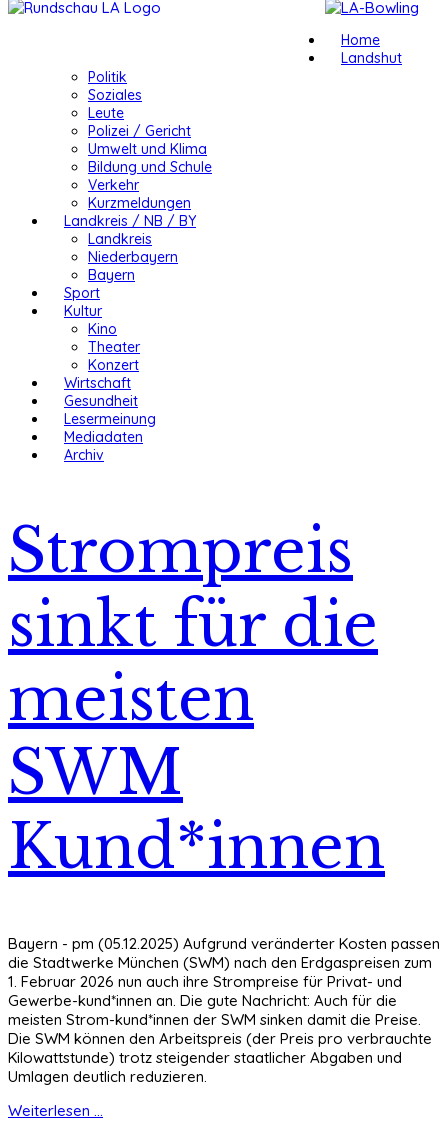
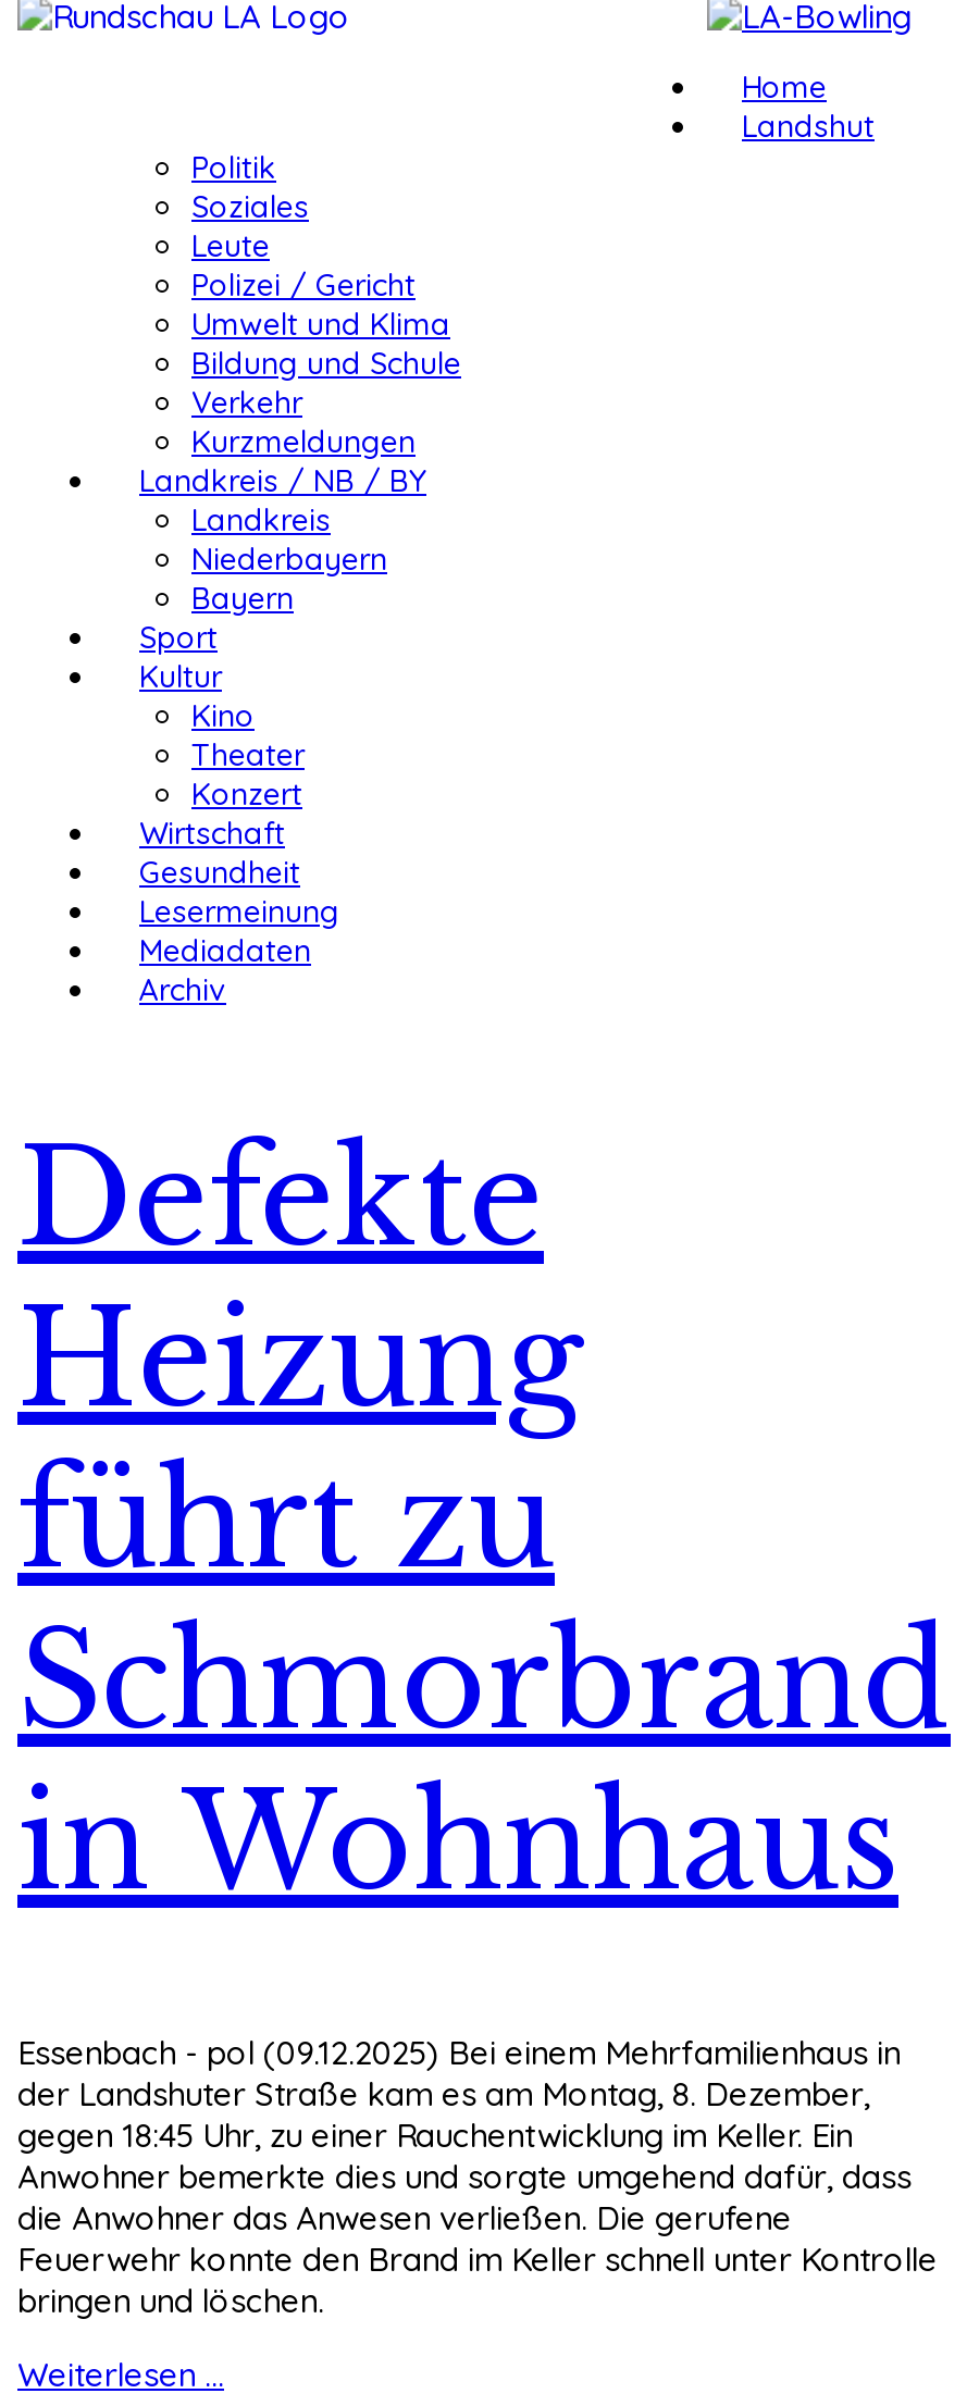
[8,514,385,884] Strompreis | sinkt für die | meisten | SWM | Kund*innen -> [17,1118,951,1923] Defekte | Heizung | führt zu | Schmorbrand | in Wohnhaus
[8,934,440,1086] Bayern - pm (05.12.2025) Aufgrund veränderter Kosten passen | die Stadtwerke München (SWM) nach den Erdgaspreisen zum | 1. Februar 2026 nun auch ihre Strompreise für Privat- und | Gewerbe-kund*innen an. Die gute Nachricht: Auch für die | meisten Strom-kund*innen der SWM sinken damit die Preise. | Die SWM können den Arbeitspreis (der Preis pro verbrauchte | Kilowattstunde) trotz steigender staatlicher Abgaben und | Umlagen deutlich reduzieren. -> [17,2031,938,2320] Essenbach - pol (09.12.2025) Bei einem Mehrfamilienhaus in | der Landshuter Straße kam es am Montag, 8. Dezember, | gegen 18:45 Uhr, zu einer Rauchentwicklung im Keller. Ein | Anwohner bemerkte dies und sorgte umgehend dafür, dass | die Anwohner das Anwesen verließen. Die gerufene | Feuerwehr konnte den Brand im Keller schnell unter Kontrolle | bringen und löschen.

